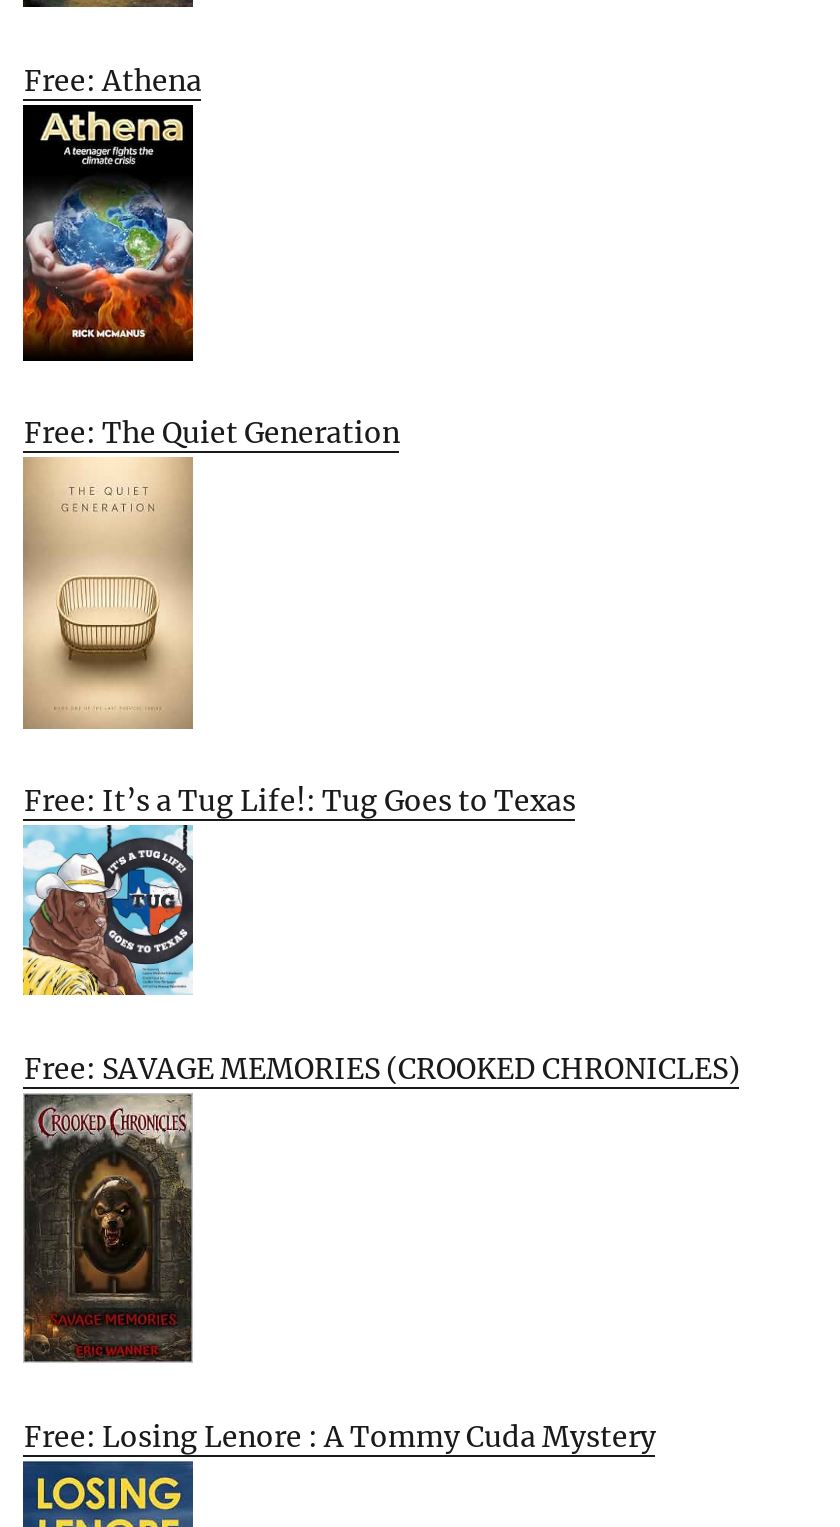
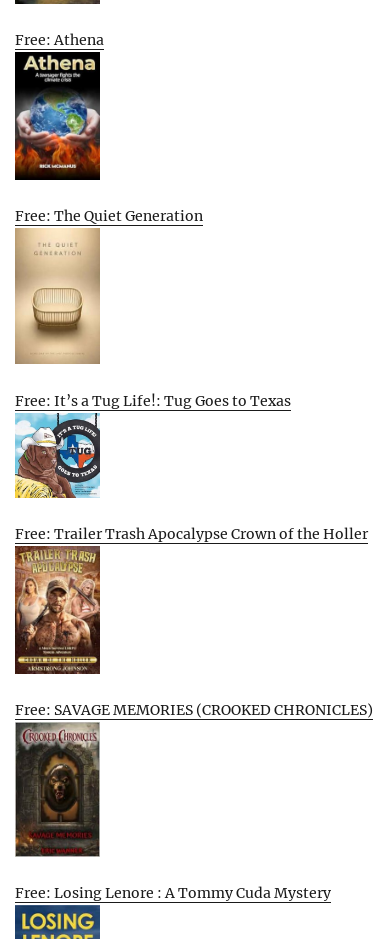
none -> [14,551,101,675] [image]
none -> [15,525,368,543] Free: Trailer Trash Apocalypse Crown of the Holler

